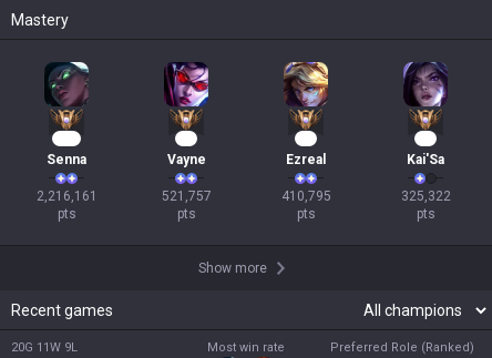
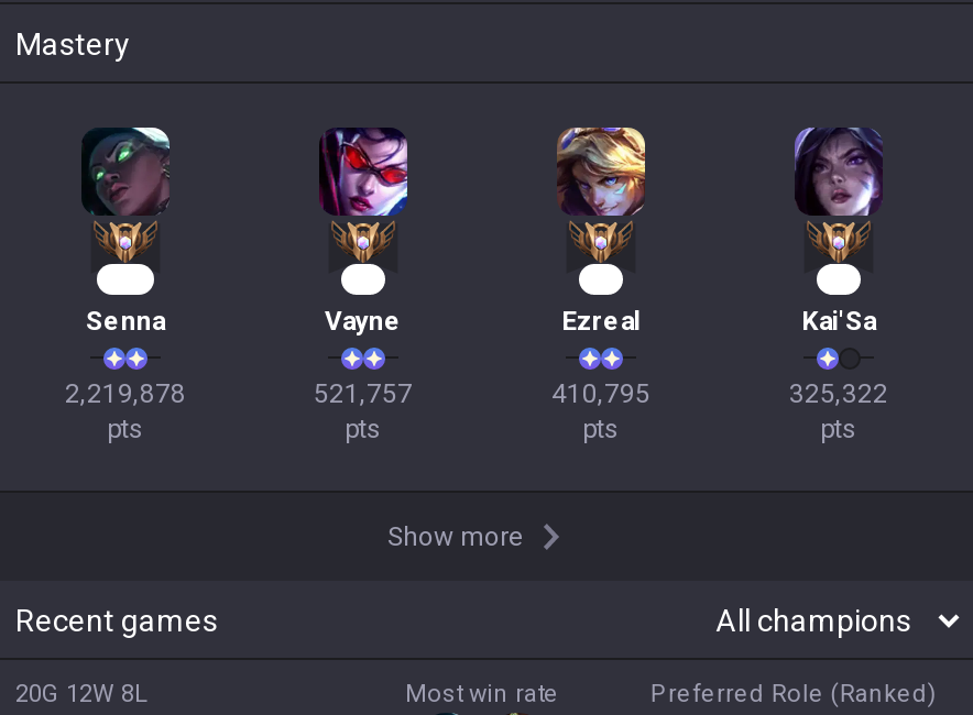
[36,188,97,204] 2,216,161 -> [65,378,186,409] 2,219,878
[11,340,78,355] 20G 11W 9L -> [15,680,147,708] 20G 12W 8L

